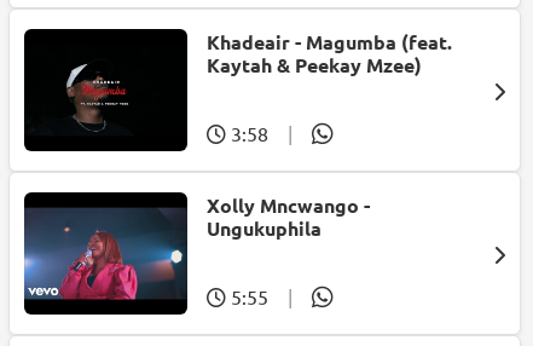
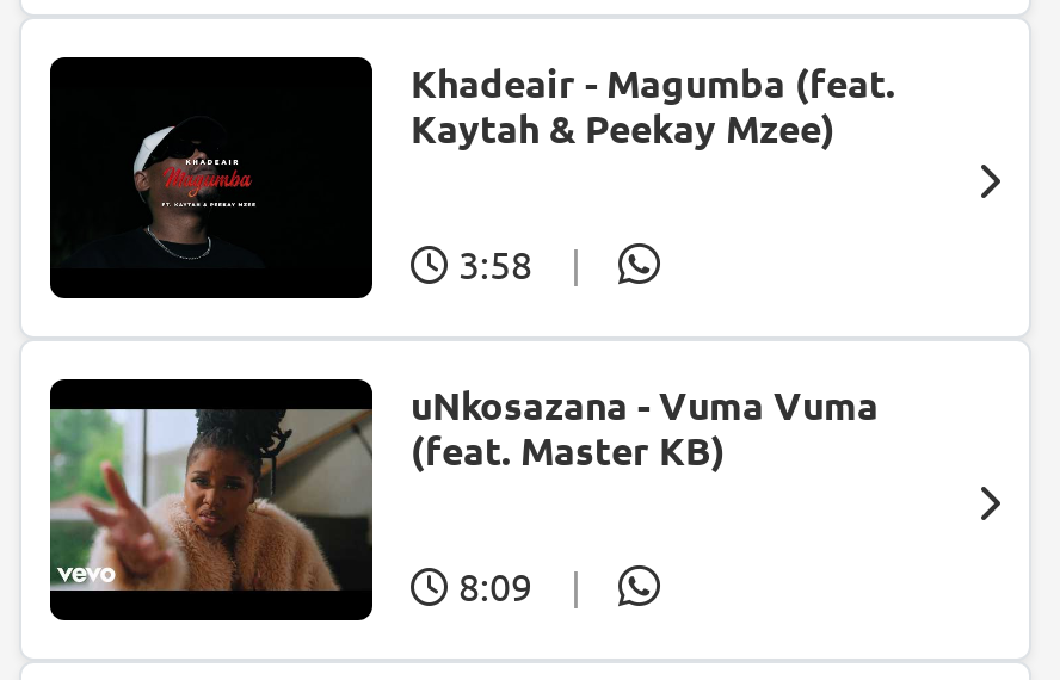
[23,192,370,300] [image] | Xolly Mncwango - | Ungukuphila -> [48,379,879,592] [image] | uNkosazana - Vuma Vuma | (feat. Master KB)
[231,284,268,308] 5:55 -> [458,560,532,608] 8:09

